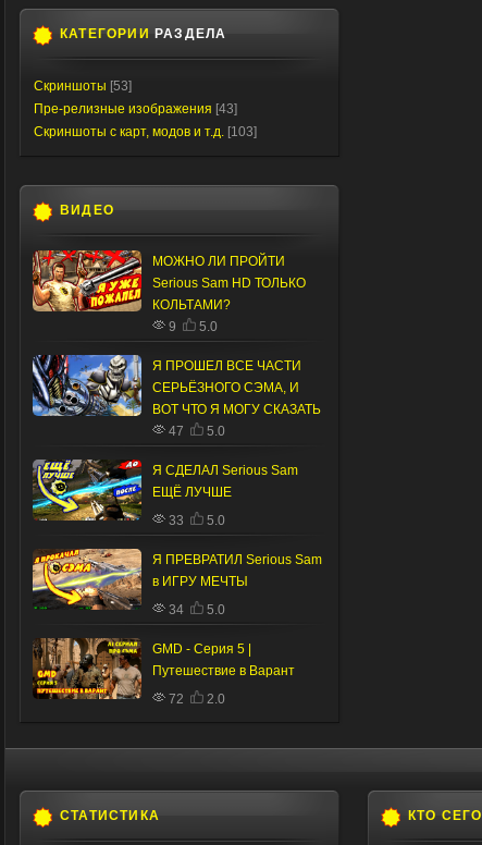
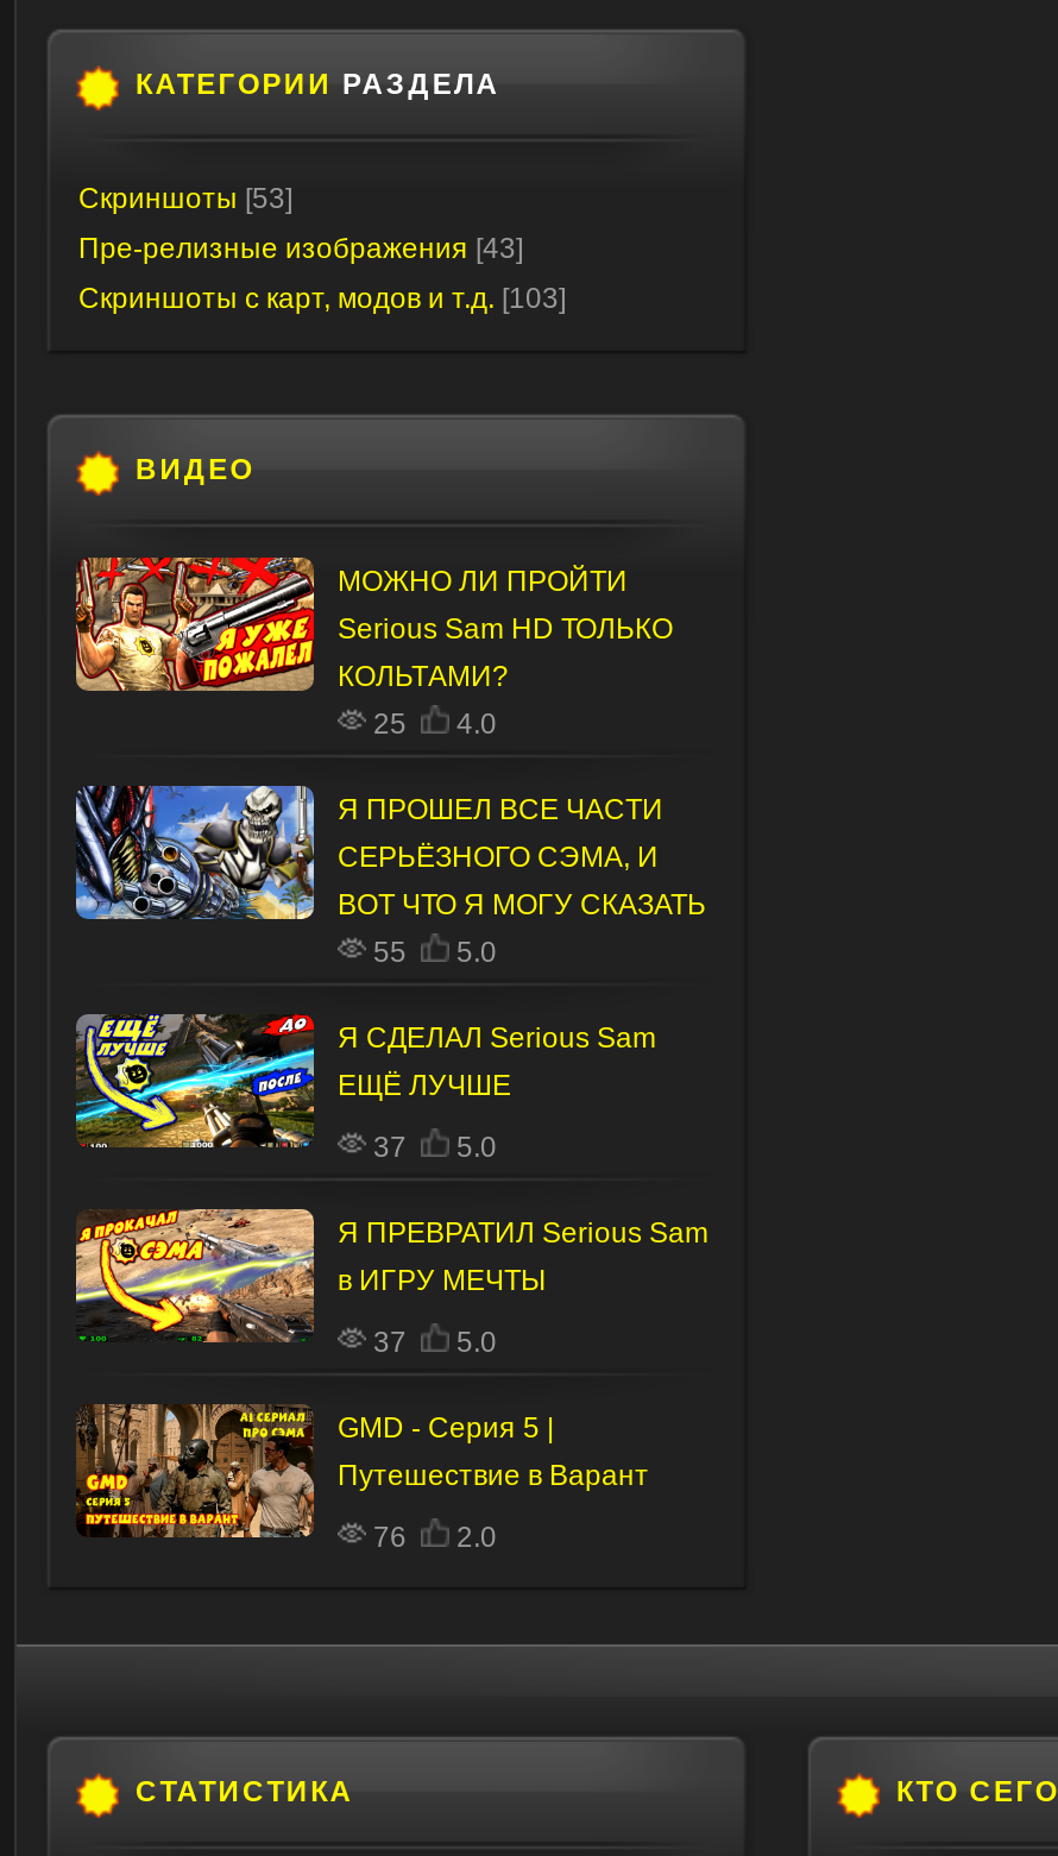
[169,319,180,334] 9 -> [373,707,414,741] 25
[199,319,218,334] 5.0 -> [456,707,497,741] 4.0
[169,424,225,439] 47 5.0 -> [373,936,497,969] 55 5.0
[169,513,225,528] 33 5.0 -> [373,1131,497,1164] 37 5.0
[169,602,225,617] 34 5.0 -> [373,1326,497,1359] 37 5.0
[169,691,225,707] 72 2.0 -> [373,1521,497,1554] 76 2.0

